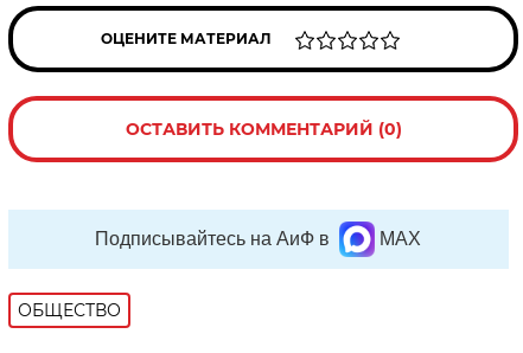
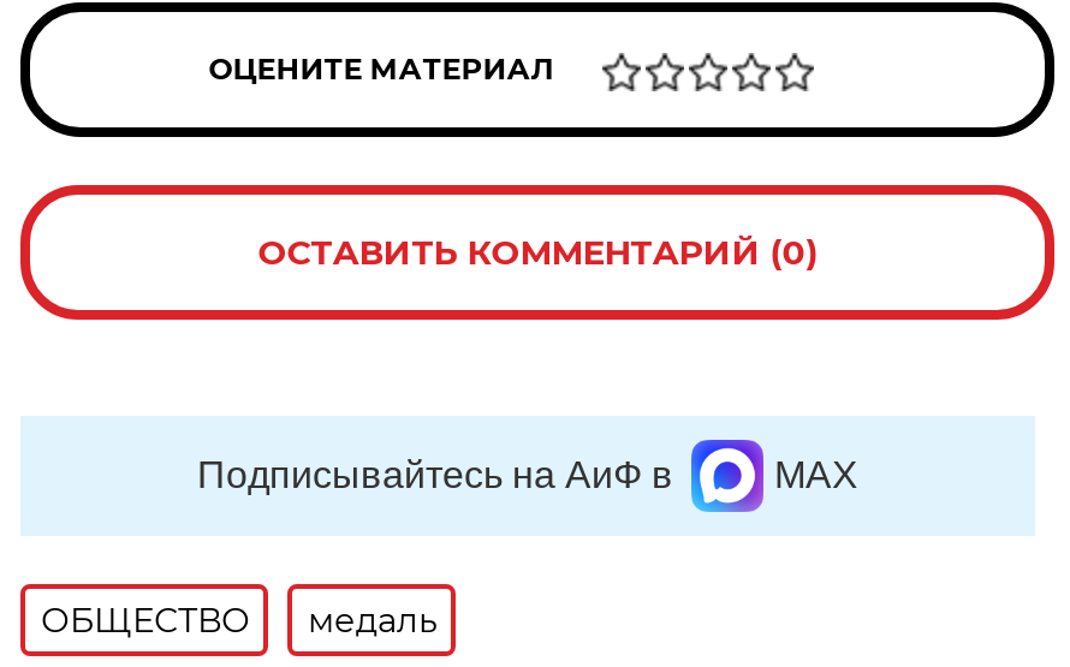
none -> [308,598,437,642] медаль

